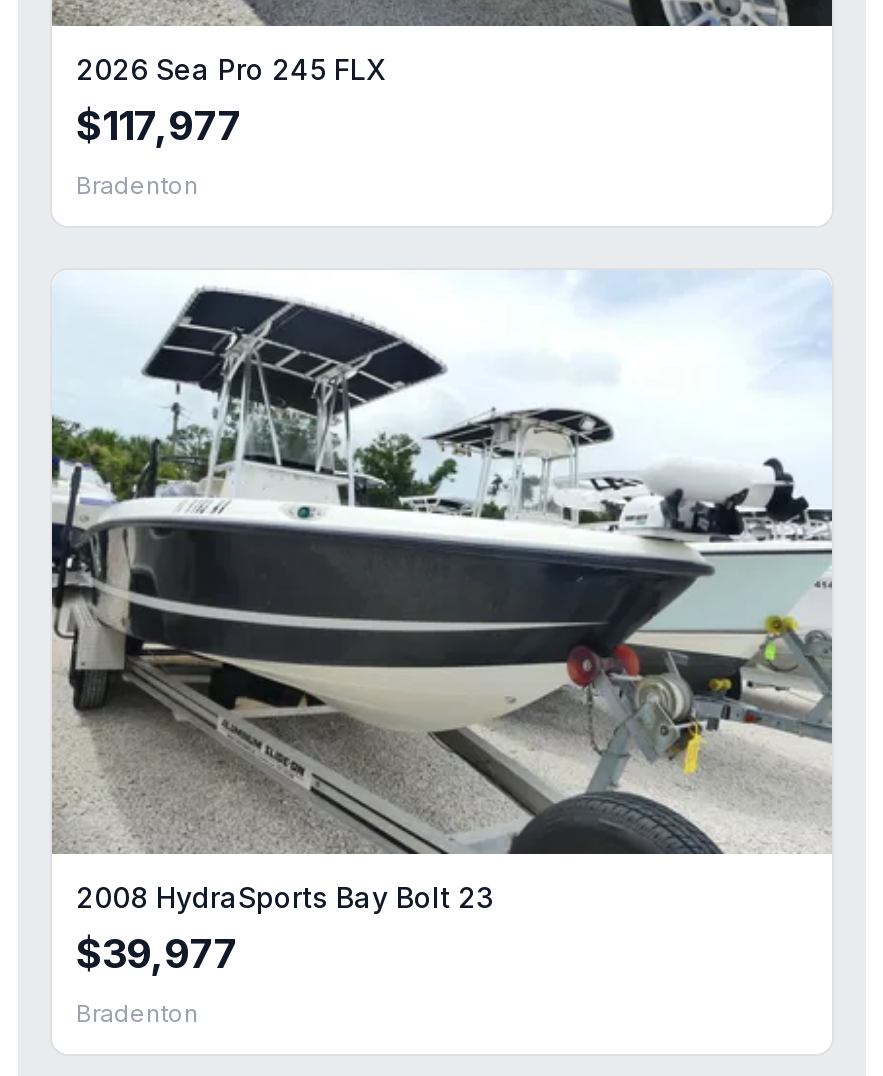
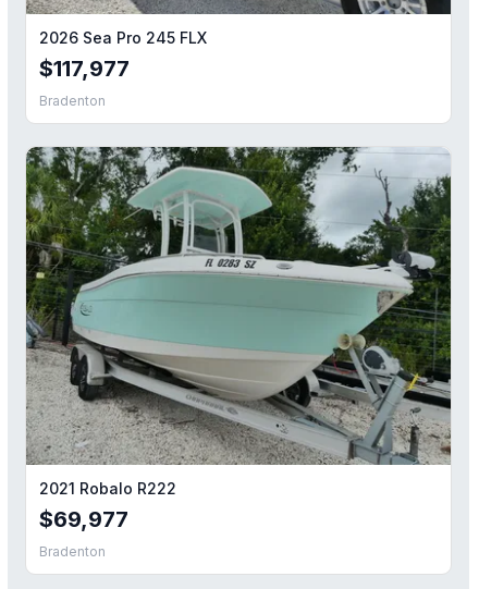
[52,270,834,978] [image] | 2008 HydraSports Bay Bolt 23 | $39,977 -> [25,146,452,532] [image] | 2021 Robalo R222 | $69,977

